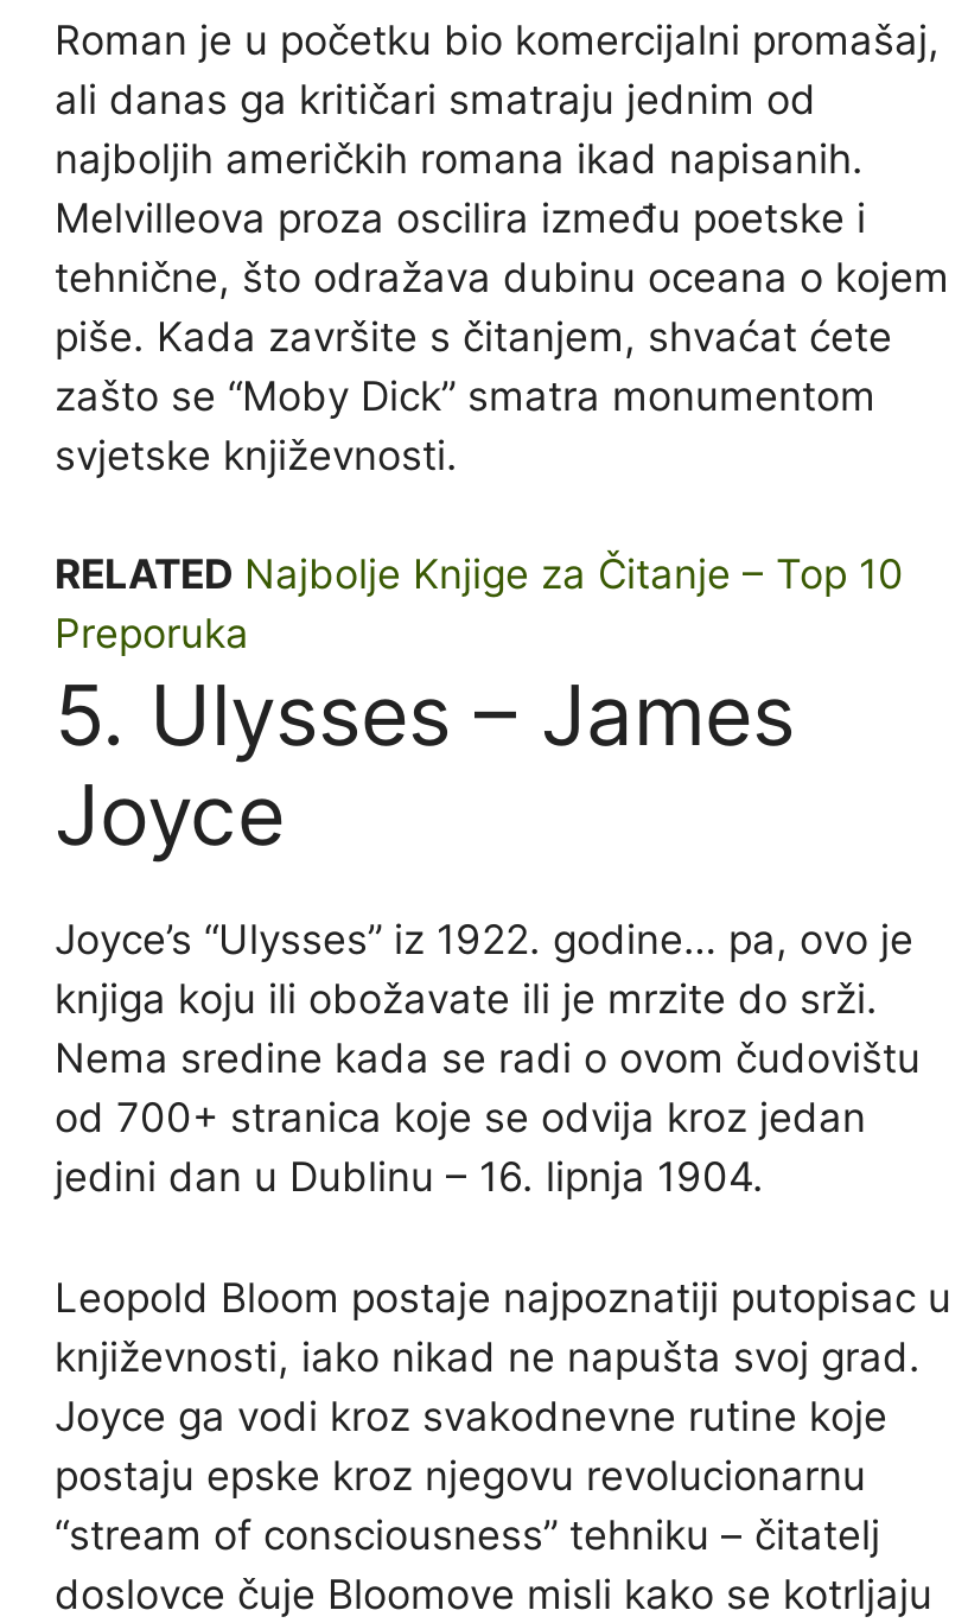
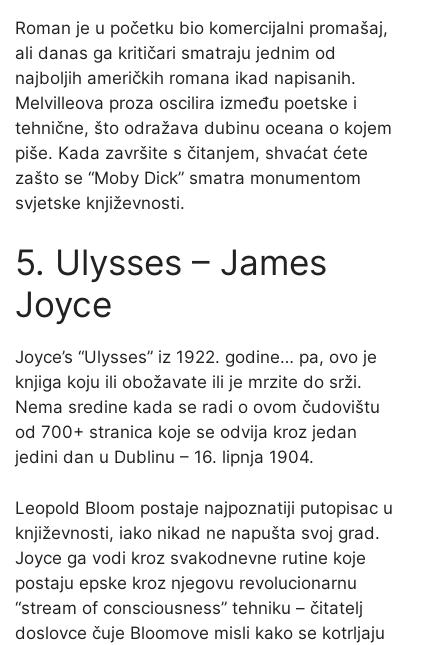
[55,551,904,658] RELATED Najbolje Knjige za Čitanje – Top 10 | Preporuka -> none

